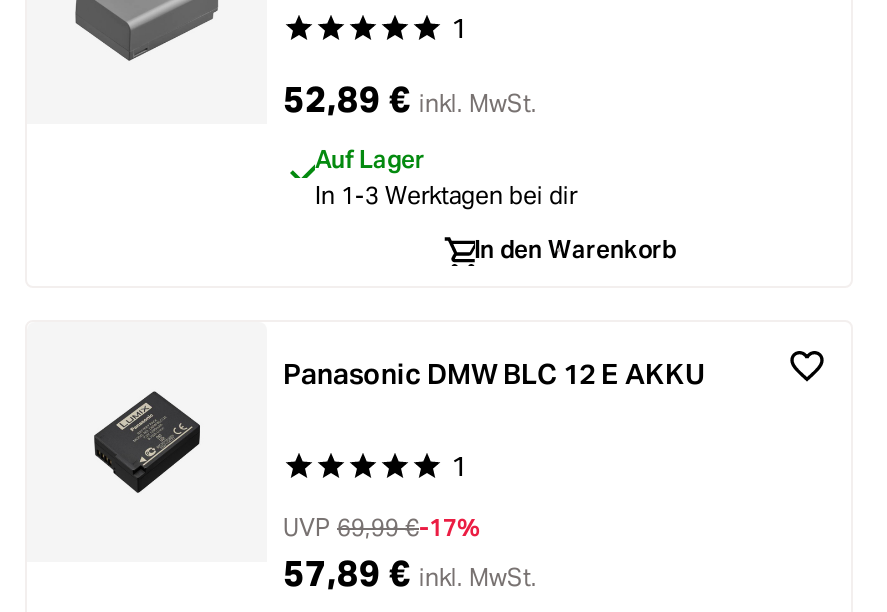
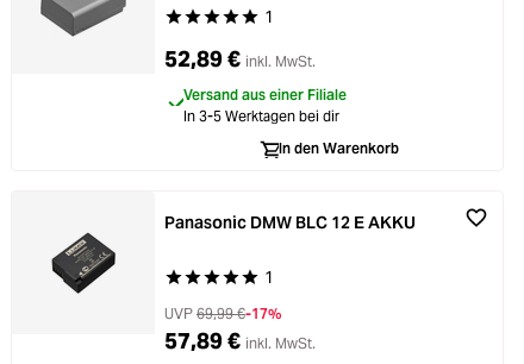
[315,144,577,210] Auf Lager | In 1-3 Werktagen bei dir -> [183,86,347,125] Versand aus einer Filiale | In 3-5 Werktagen bei dir

